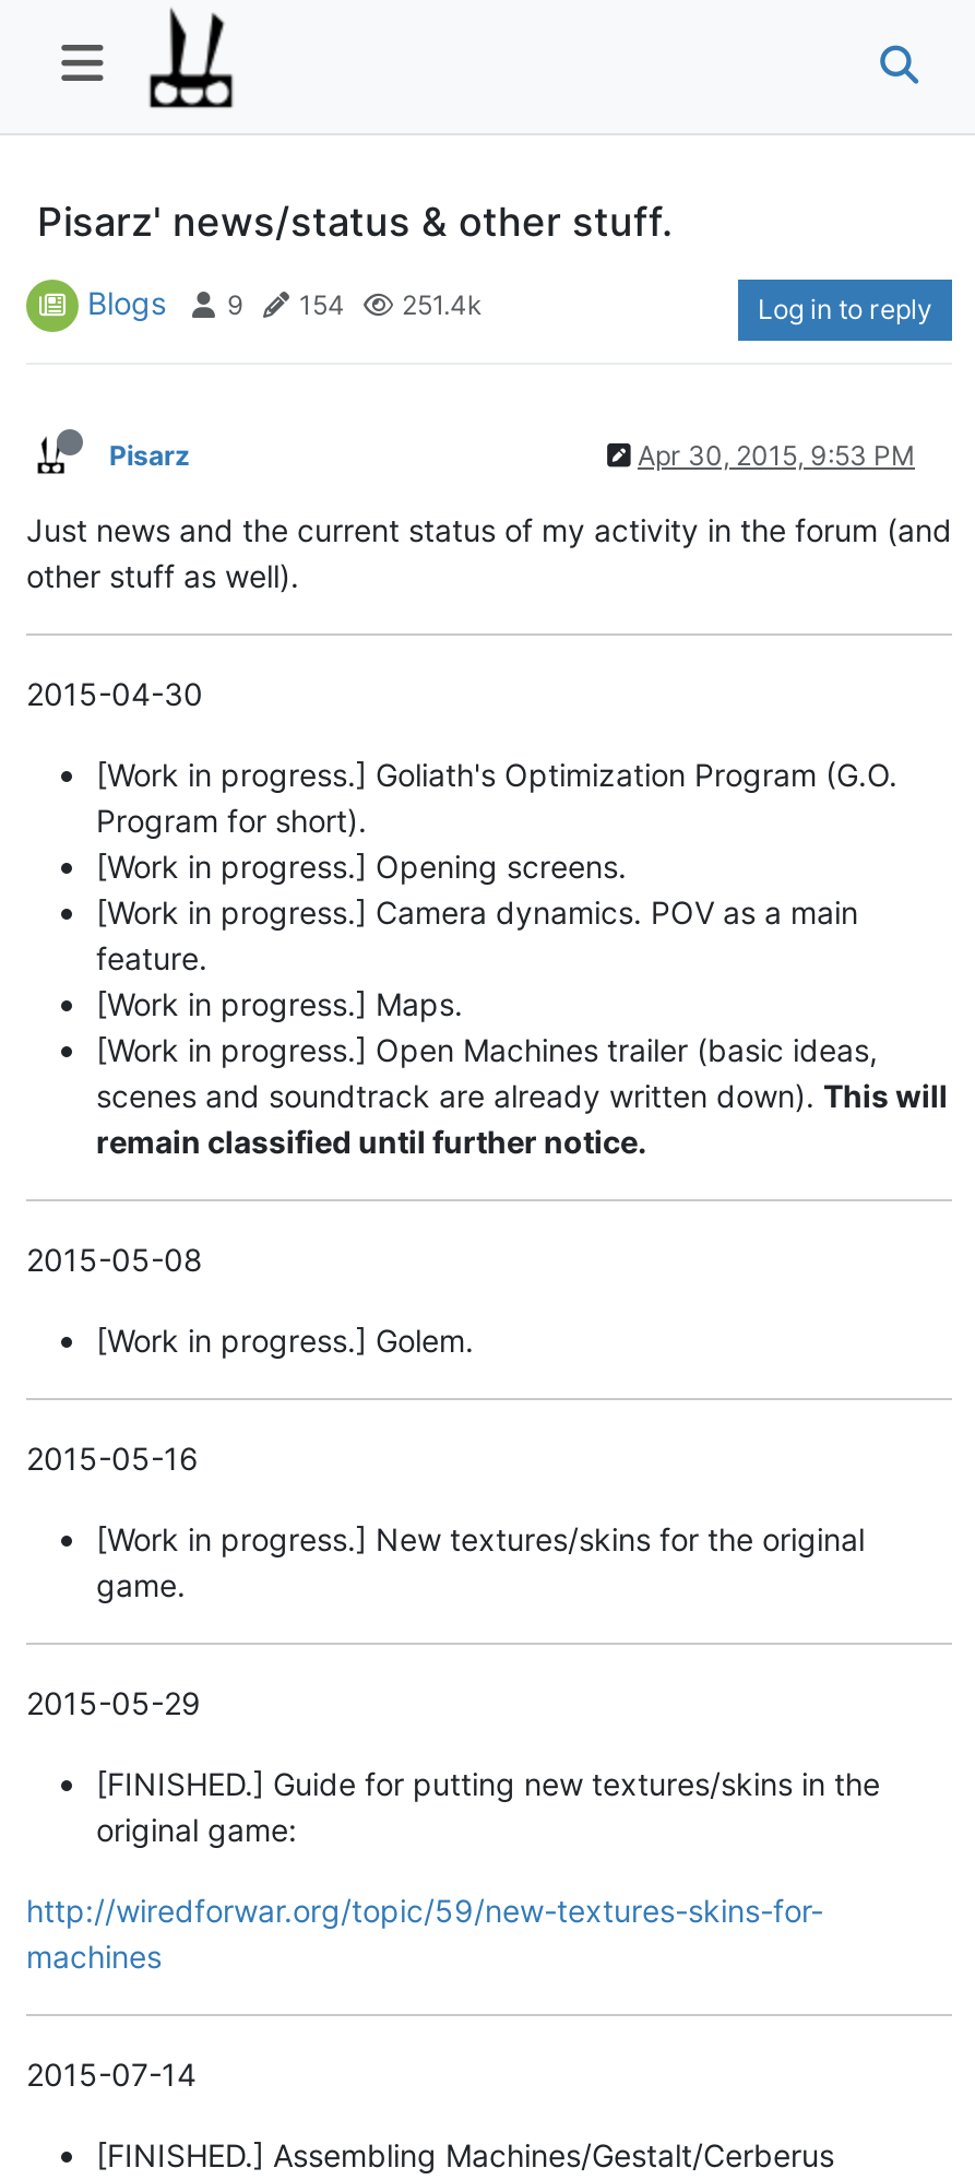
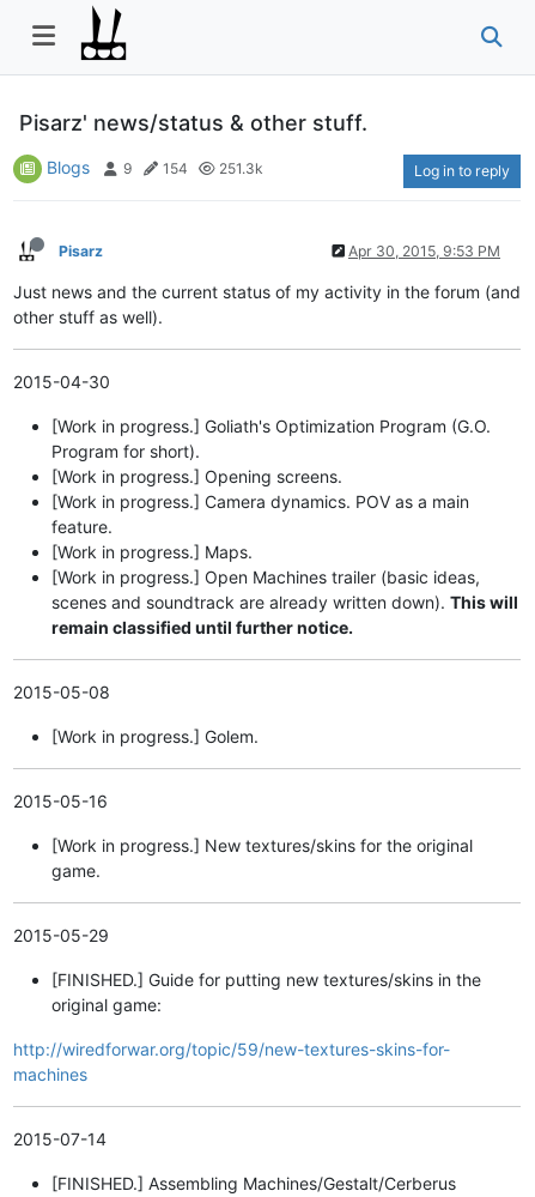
[87,284,483,321] Blogs 9 154 251.4k -> [47,157,263,177] Blogs 9 154 251.3k

